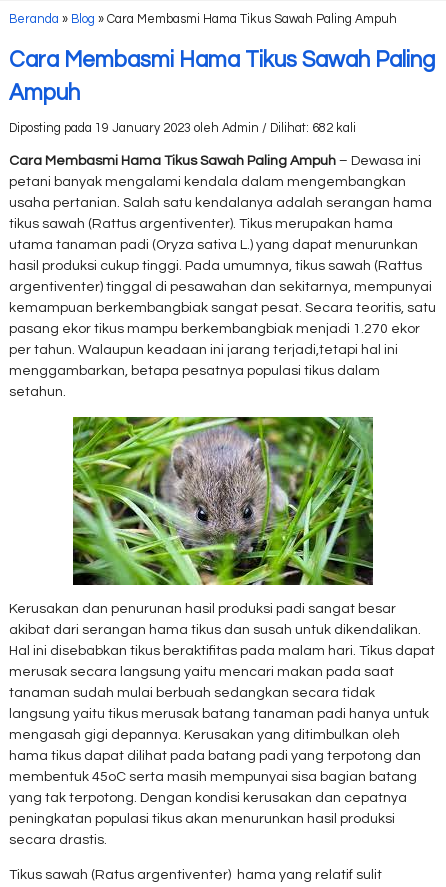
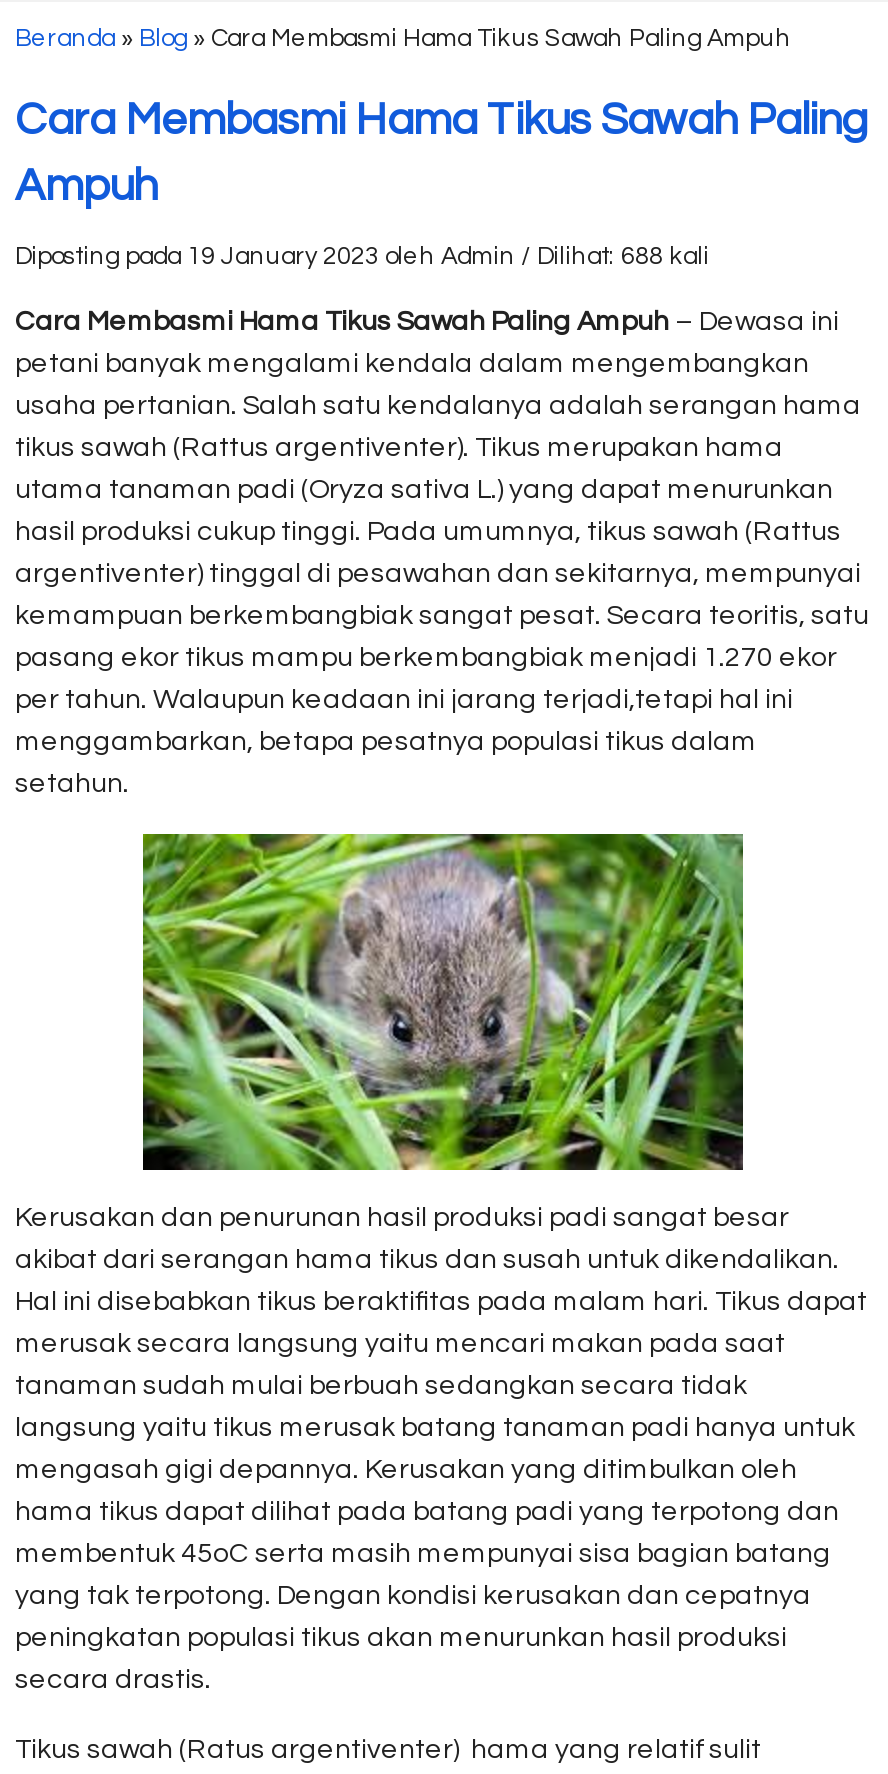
[9,122,356,135] Diposting pada 19 January 2023 oleh Admin / Dilihat: 682 kali -> [15,244,709,270] Diposting pada 19 January 2023 oleh Admin / Dilihat: 688 kali

